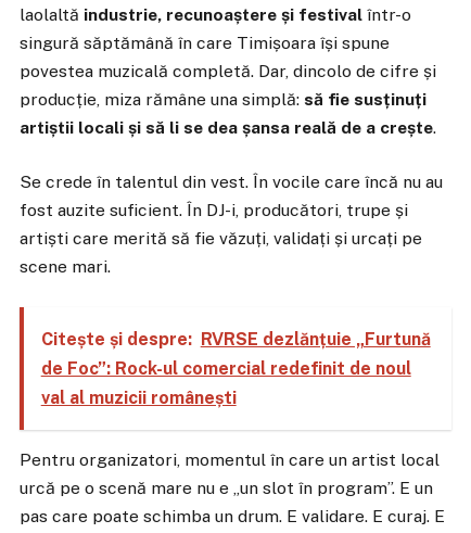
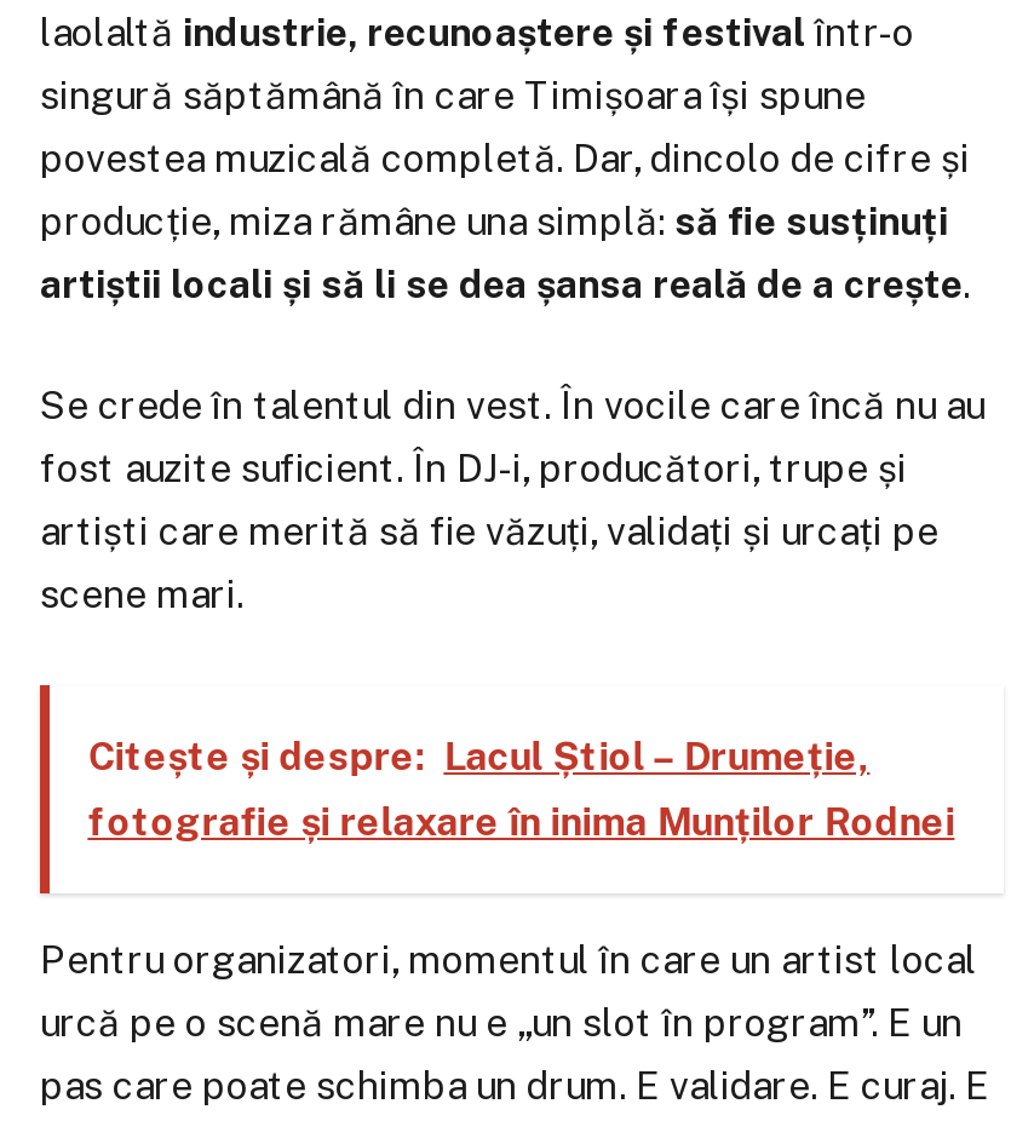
[41,329,431,408] Citește și despre: RVRSE dezlănțuie „Furtună | de Foc”: Rock-ul comercial redefinit de noul | val al muzicii românești -> [88,733,955,845] Citește și despre: Lacul Știol – Drumeție, | fotografie și relaxare în inima Munților Rodnei

